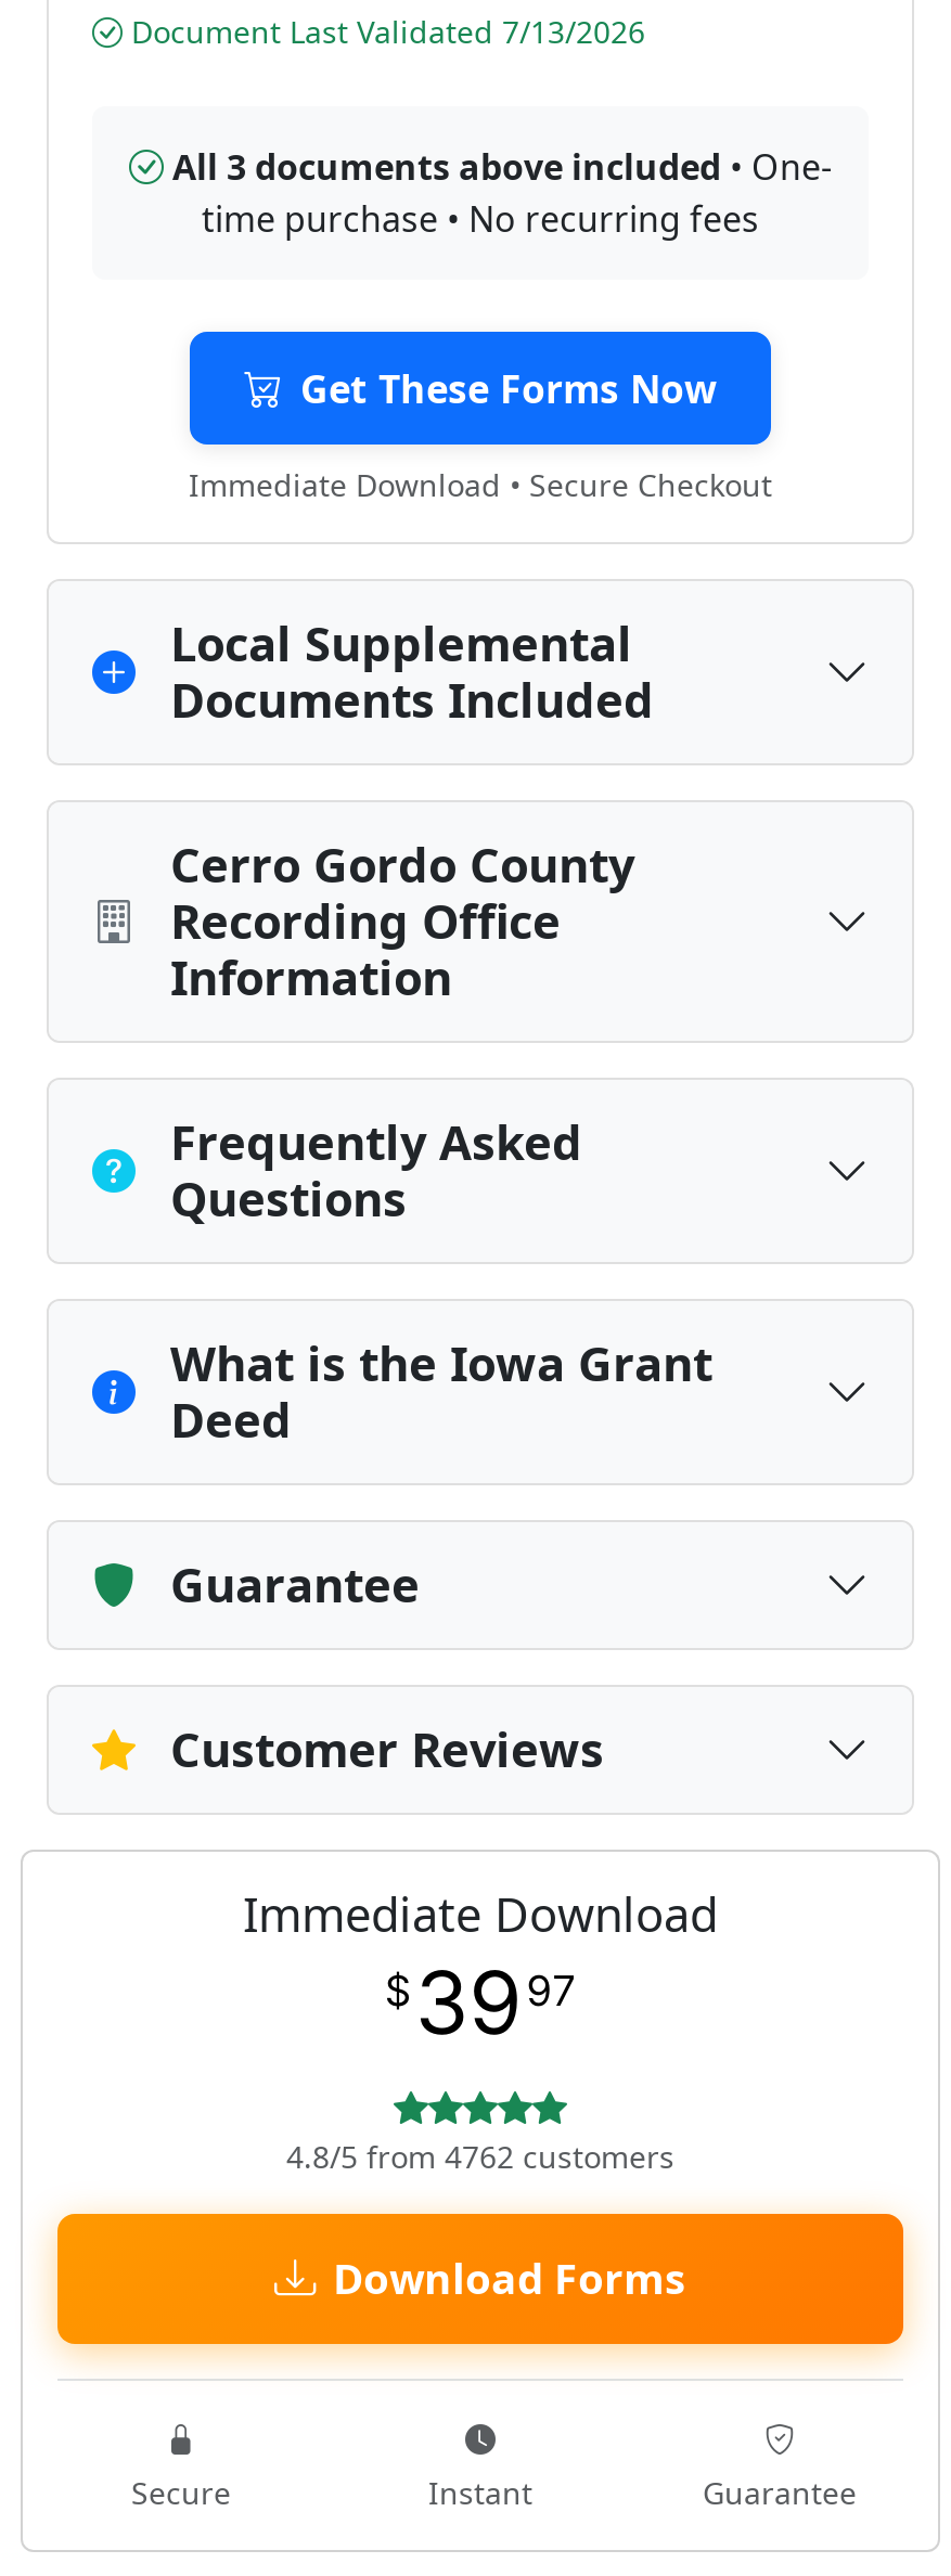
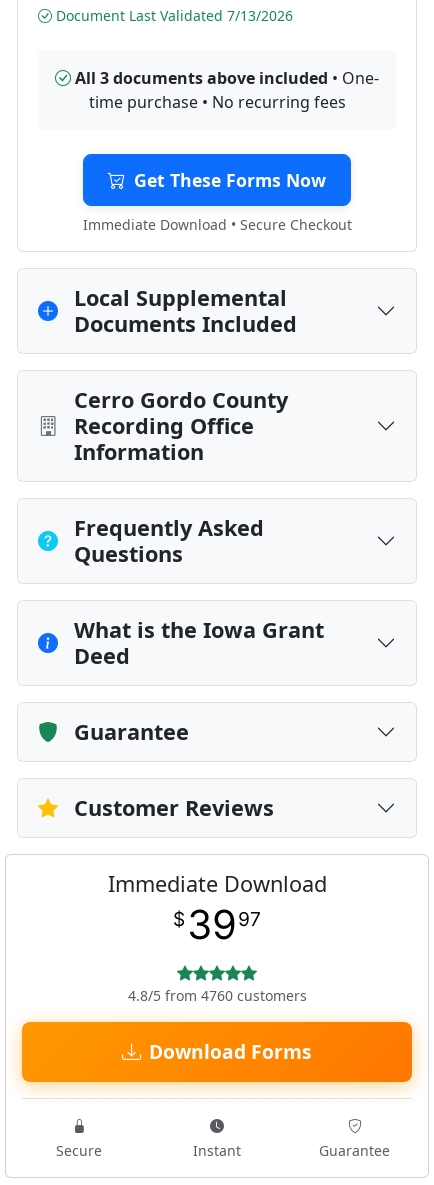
[286,2136,674,2177] 4.8/5 from 4762 customers -> [127,986,306,1005] 4.8/5 from 4760 customers

